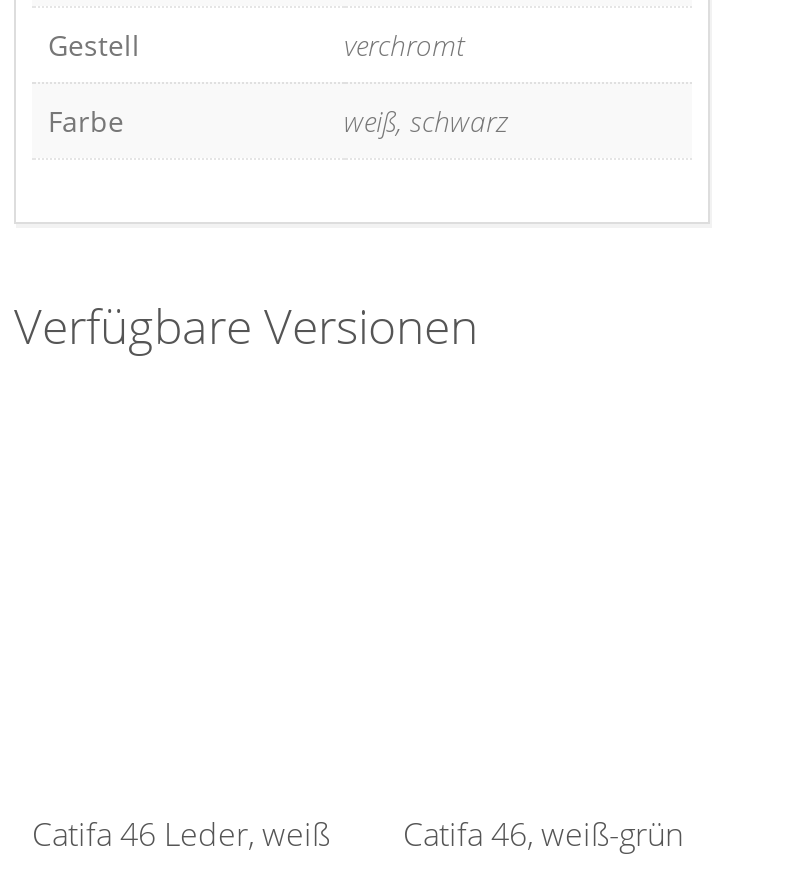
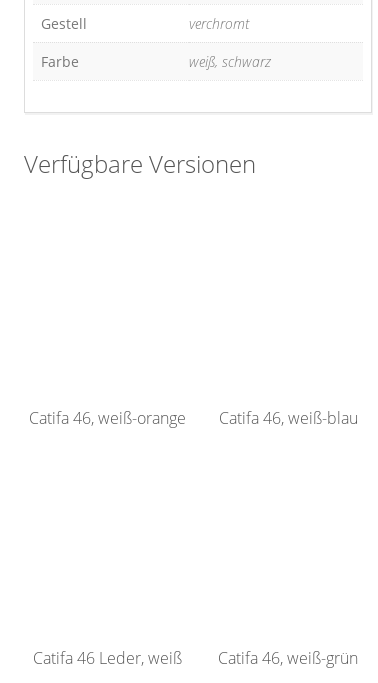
none -> [29,407,358,429] Catifa 46, weiß-orange | Catifa 46, weiß-blau

